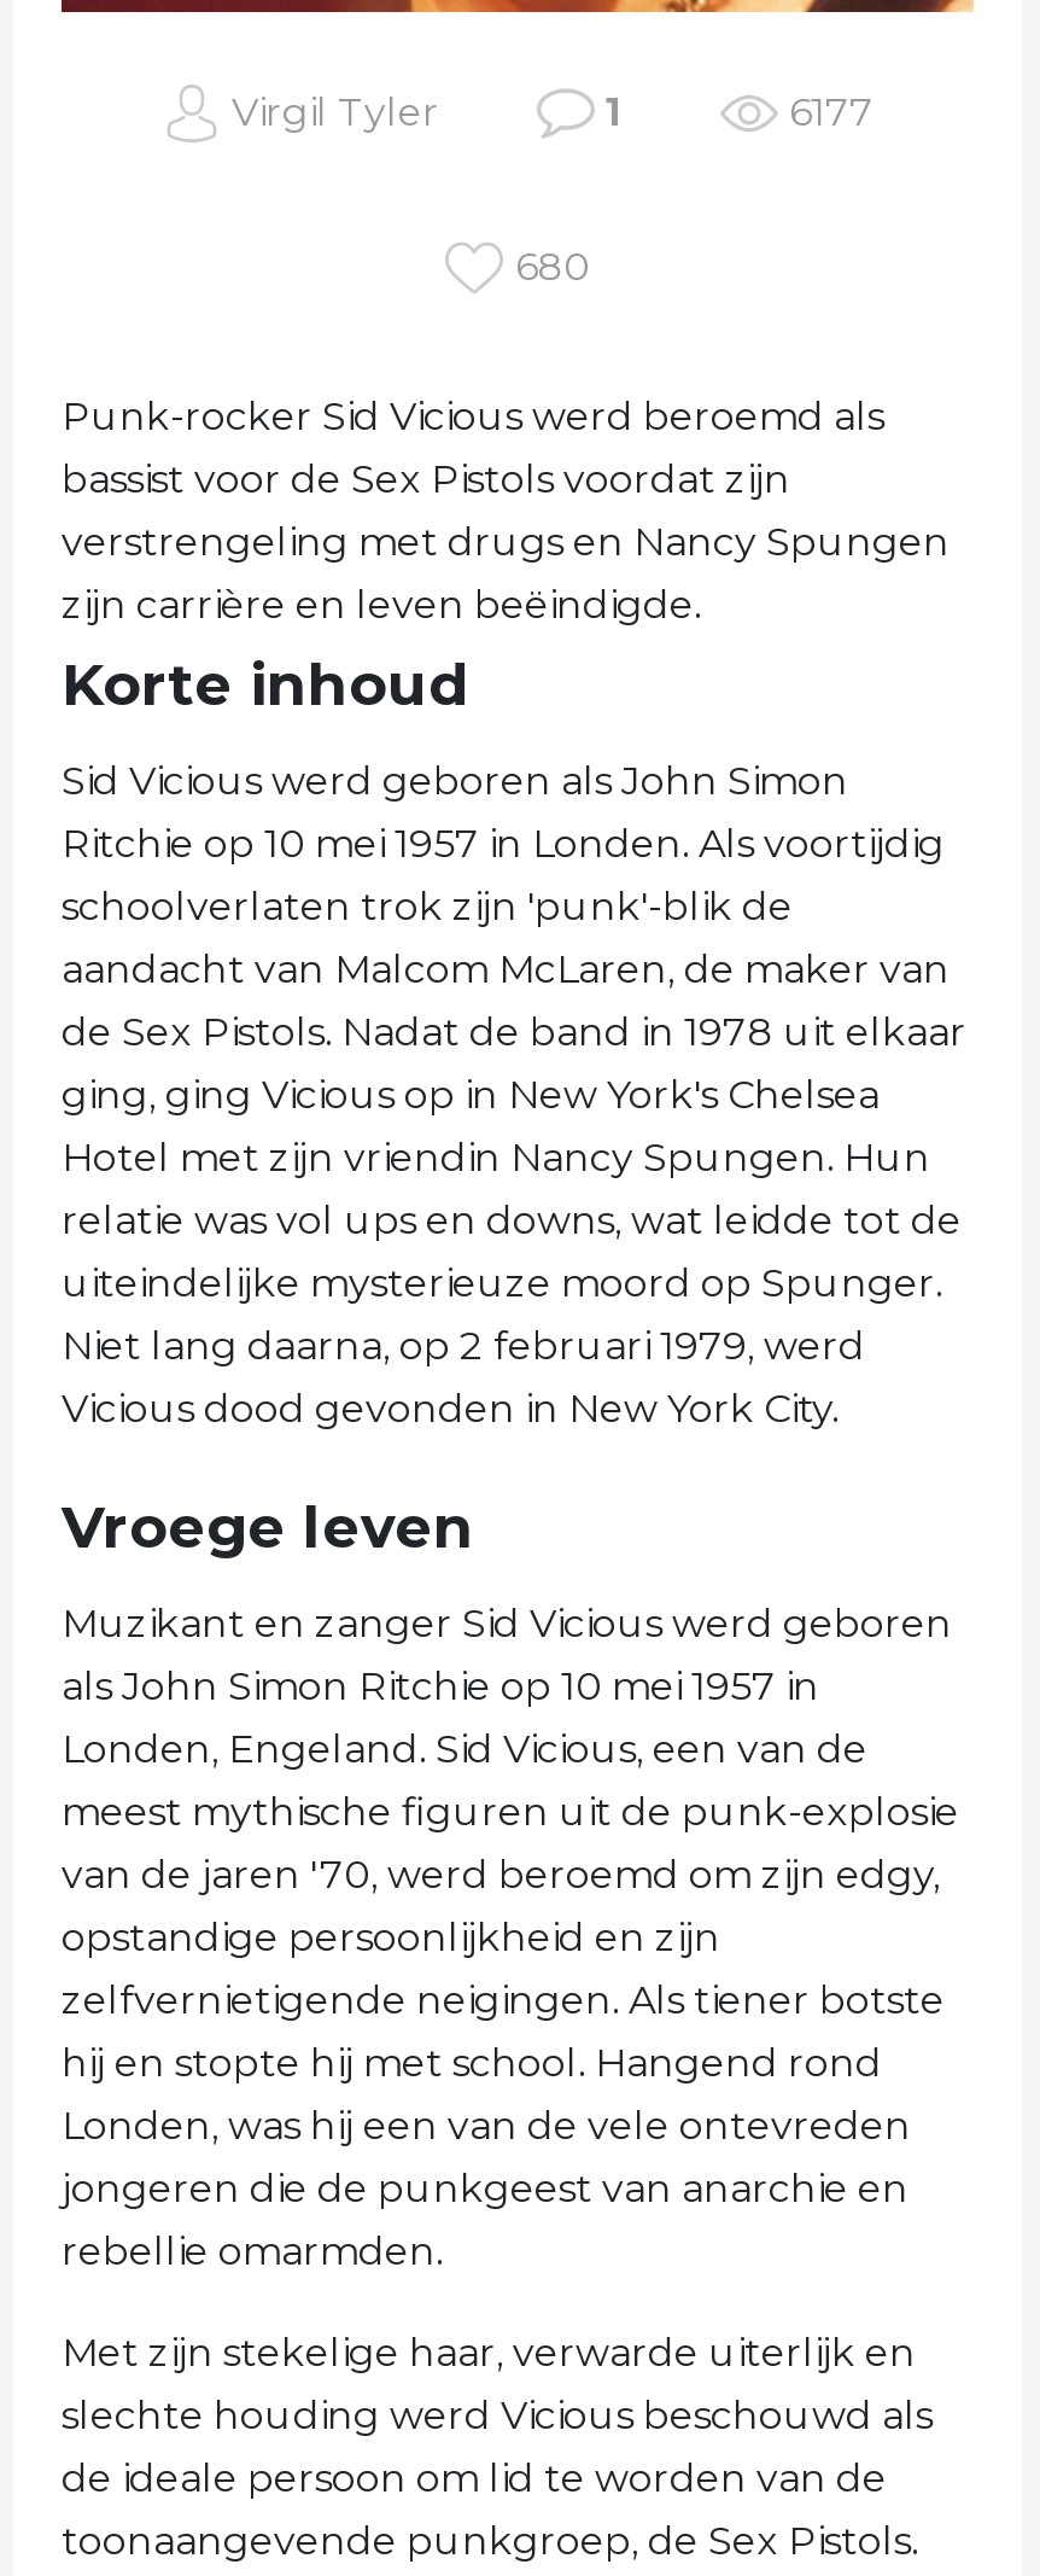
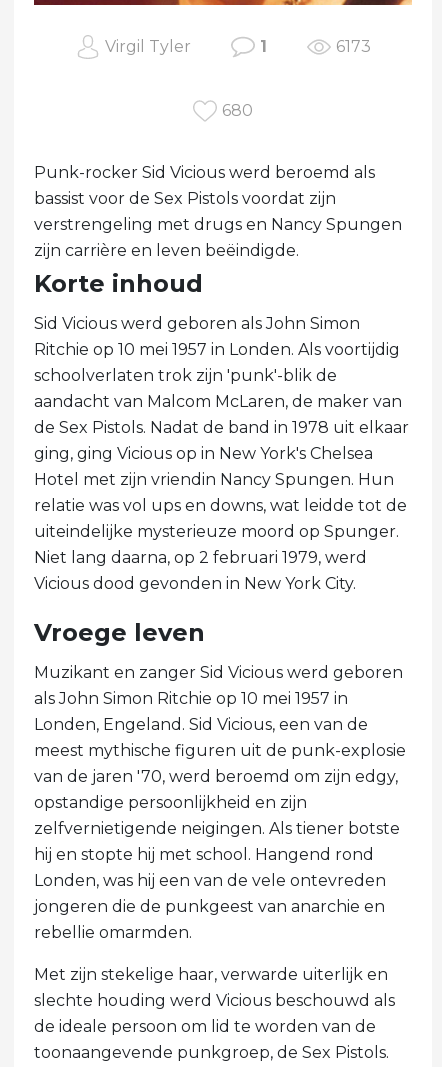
[789,89,874,135] 6177 -> [335,37,370,56] 6173

